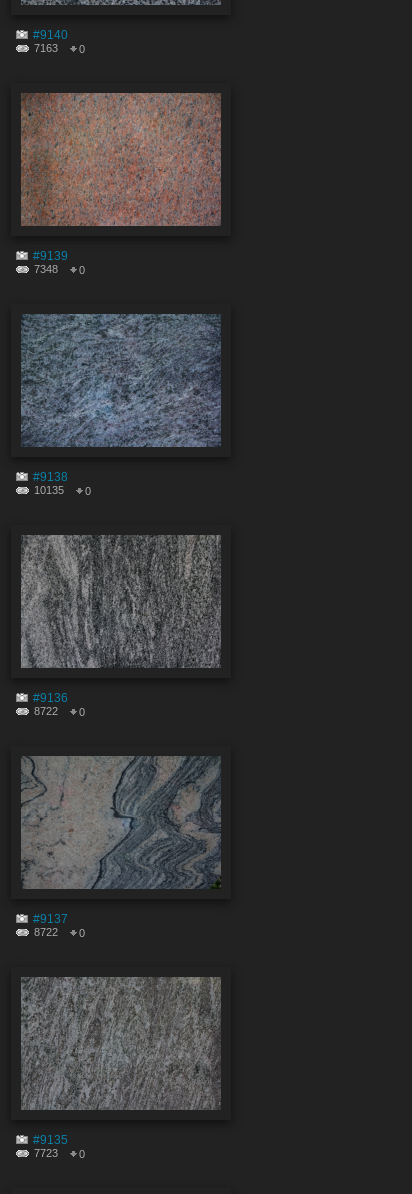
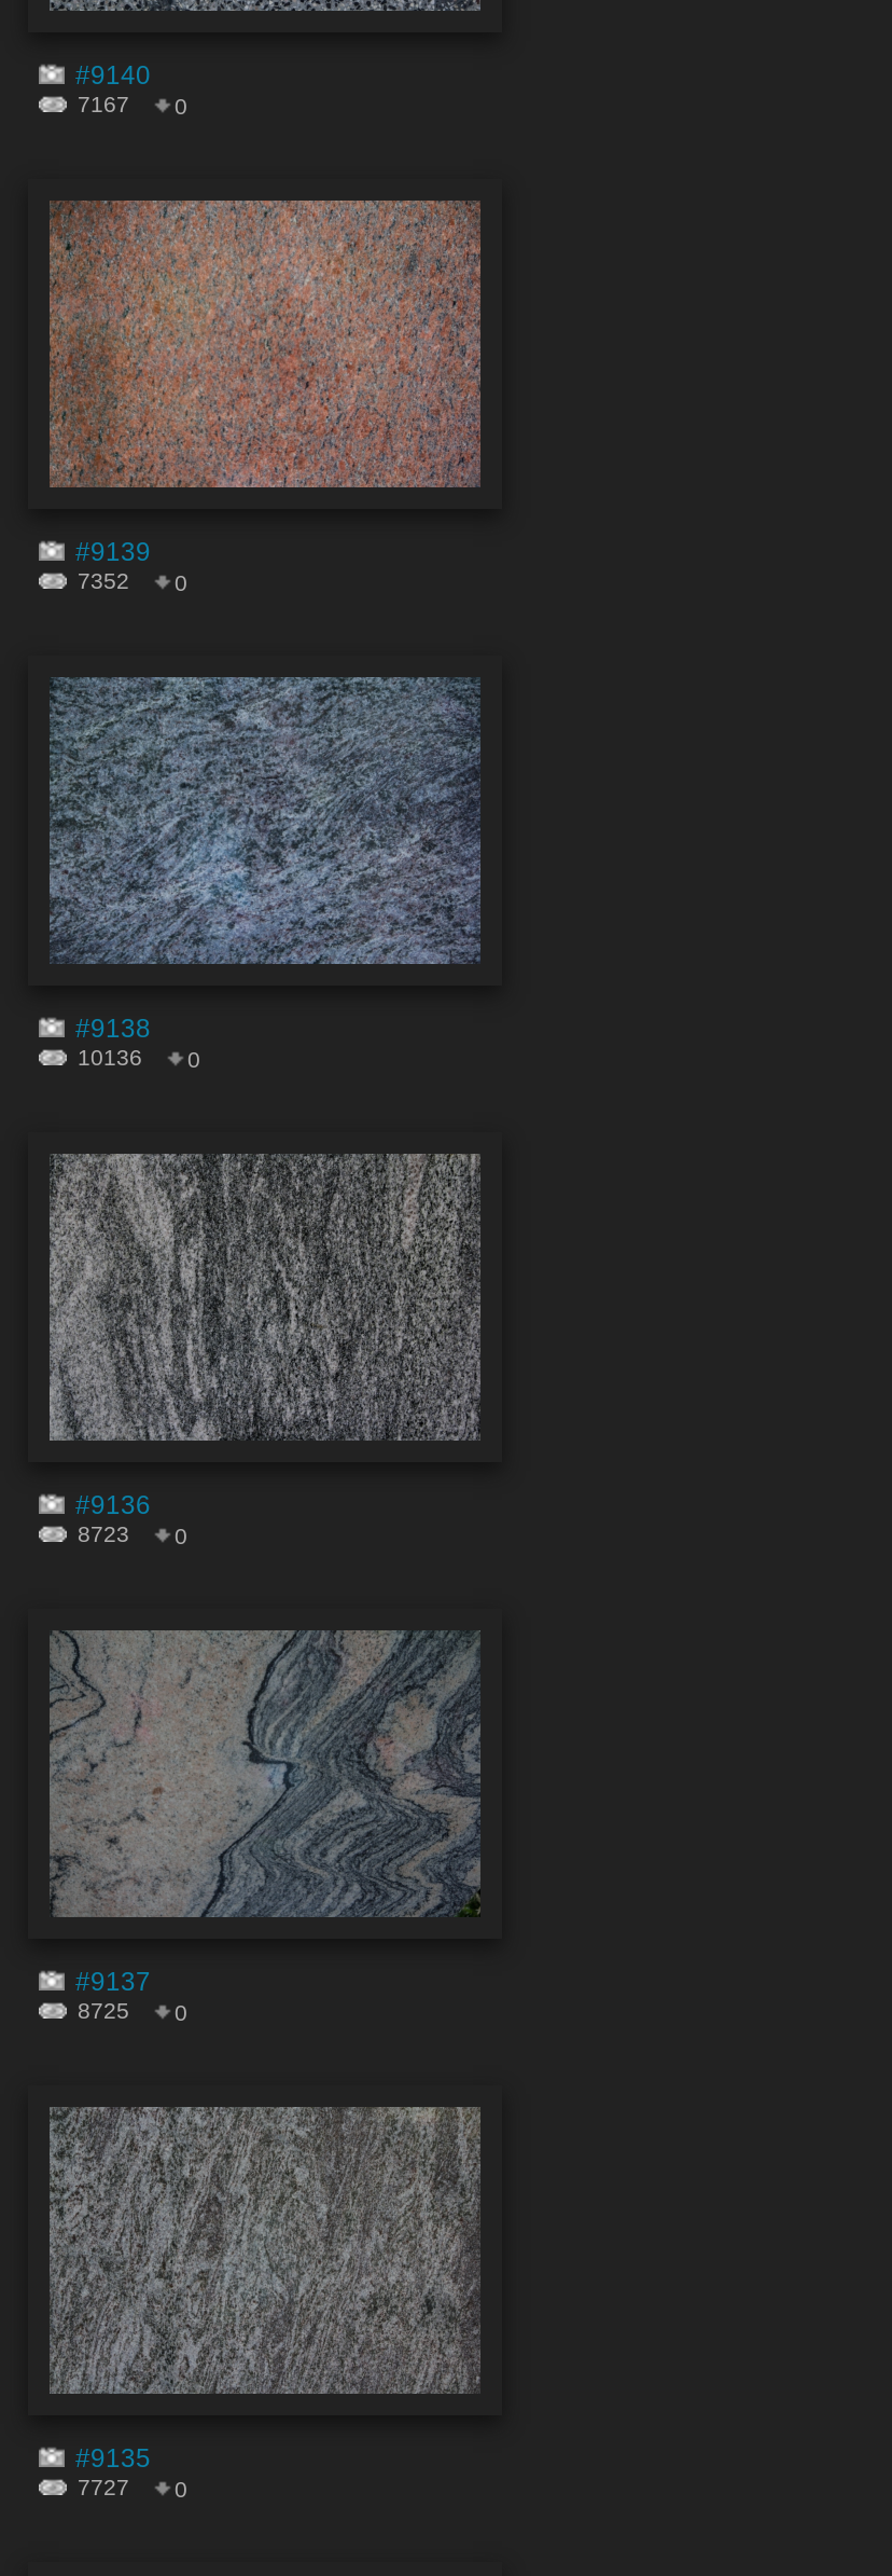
[34,42,85,55] 7163 0 -> [78,91,187,119] 7167 0
[34,263,85,276] 7348 0 -> [78,567,187,595] 7352 0
[34,484,91,497] 10135 0 -> [78,1044,200,1072] 10136 0
[34,705,85,718] 8722 0 -> [78,1520,187,1548] 8723 0
[34,926,85,939] 8722 0 -> [78,1997,187,2025] 8725 0
[34,1147,85,1160] 7723 0 -> [78,2474,187,2502] 7727 0

